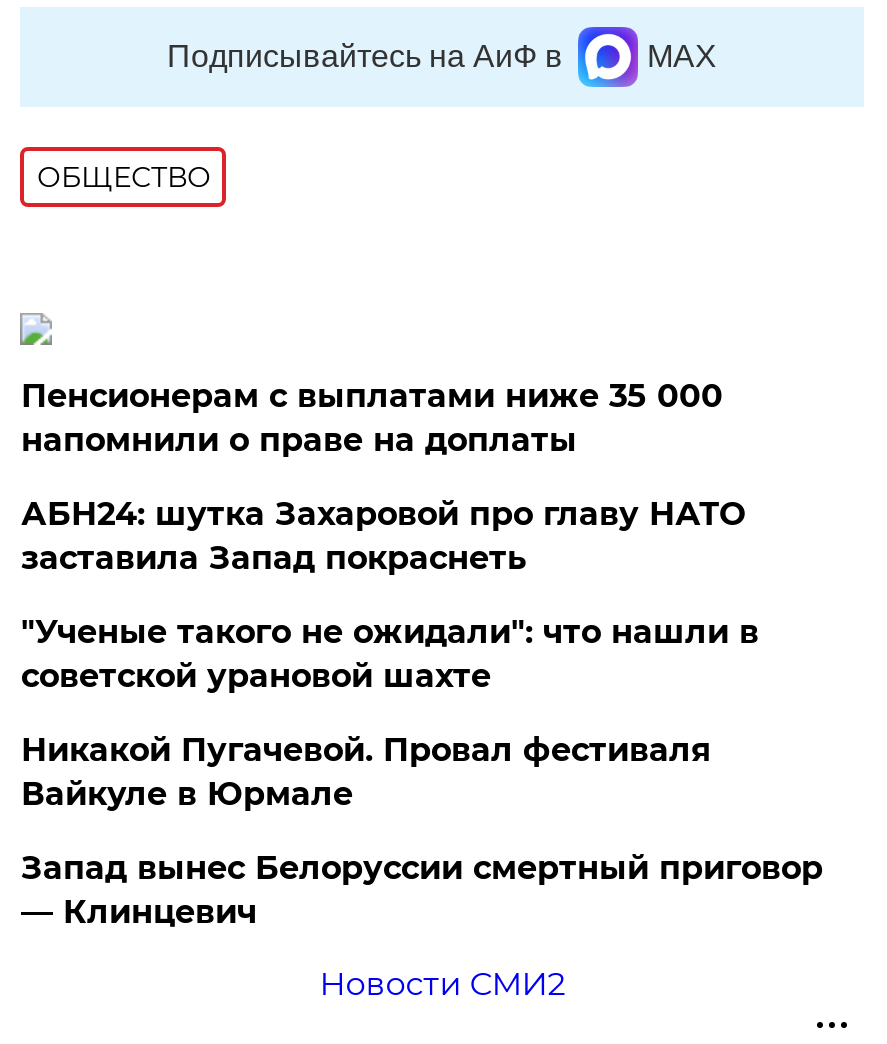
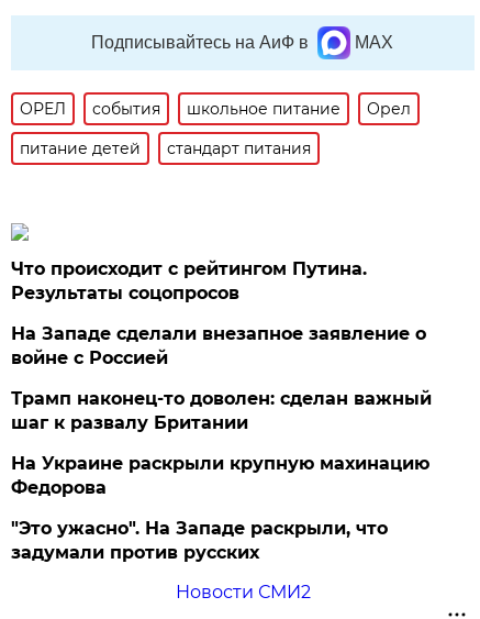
[37,159,211,195] ОБЩЕСТВО -> [20,99,411,158] ОРЕЛ | события | школьное питание | Орел | питание детей | стандарт питания
[21,377,823,931] Пенсионерам с выплатами ниже 35 000 | напомнили о праве на доплаты | АБН24: шутка Захаровой про главу НАТО | заставила Запад покраснеть | "Ученые такого не ожидали": что нашли в | советской урановой шахте | Никакой Пугачевой. Провал фестиваля | Вайкуле в Юрмале | Запад вынес Белоруссии смертный приговор | — Клинцевич -> [11,258,432,563] Что происходит с рейтингом Путина. | Результаты соцопросов | На Западе сделали внезапное заявление о | войне с Россией | Трамп наконец-то доволен: сделан важный | шаг к развалу Британии | На Украине раскрыли крупную махинацию | Федорова | "Это ужасно". На Западе раскрыли, что | задумали против русских

